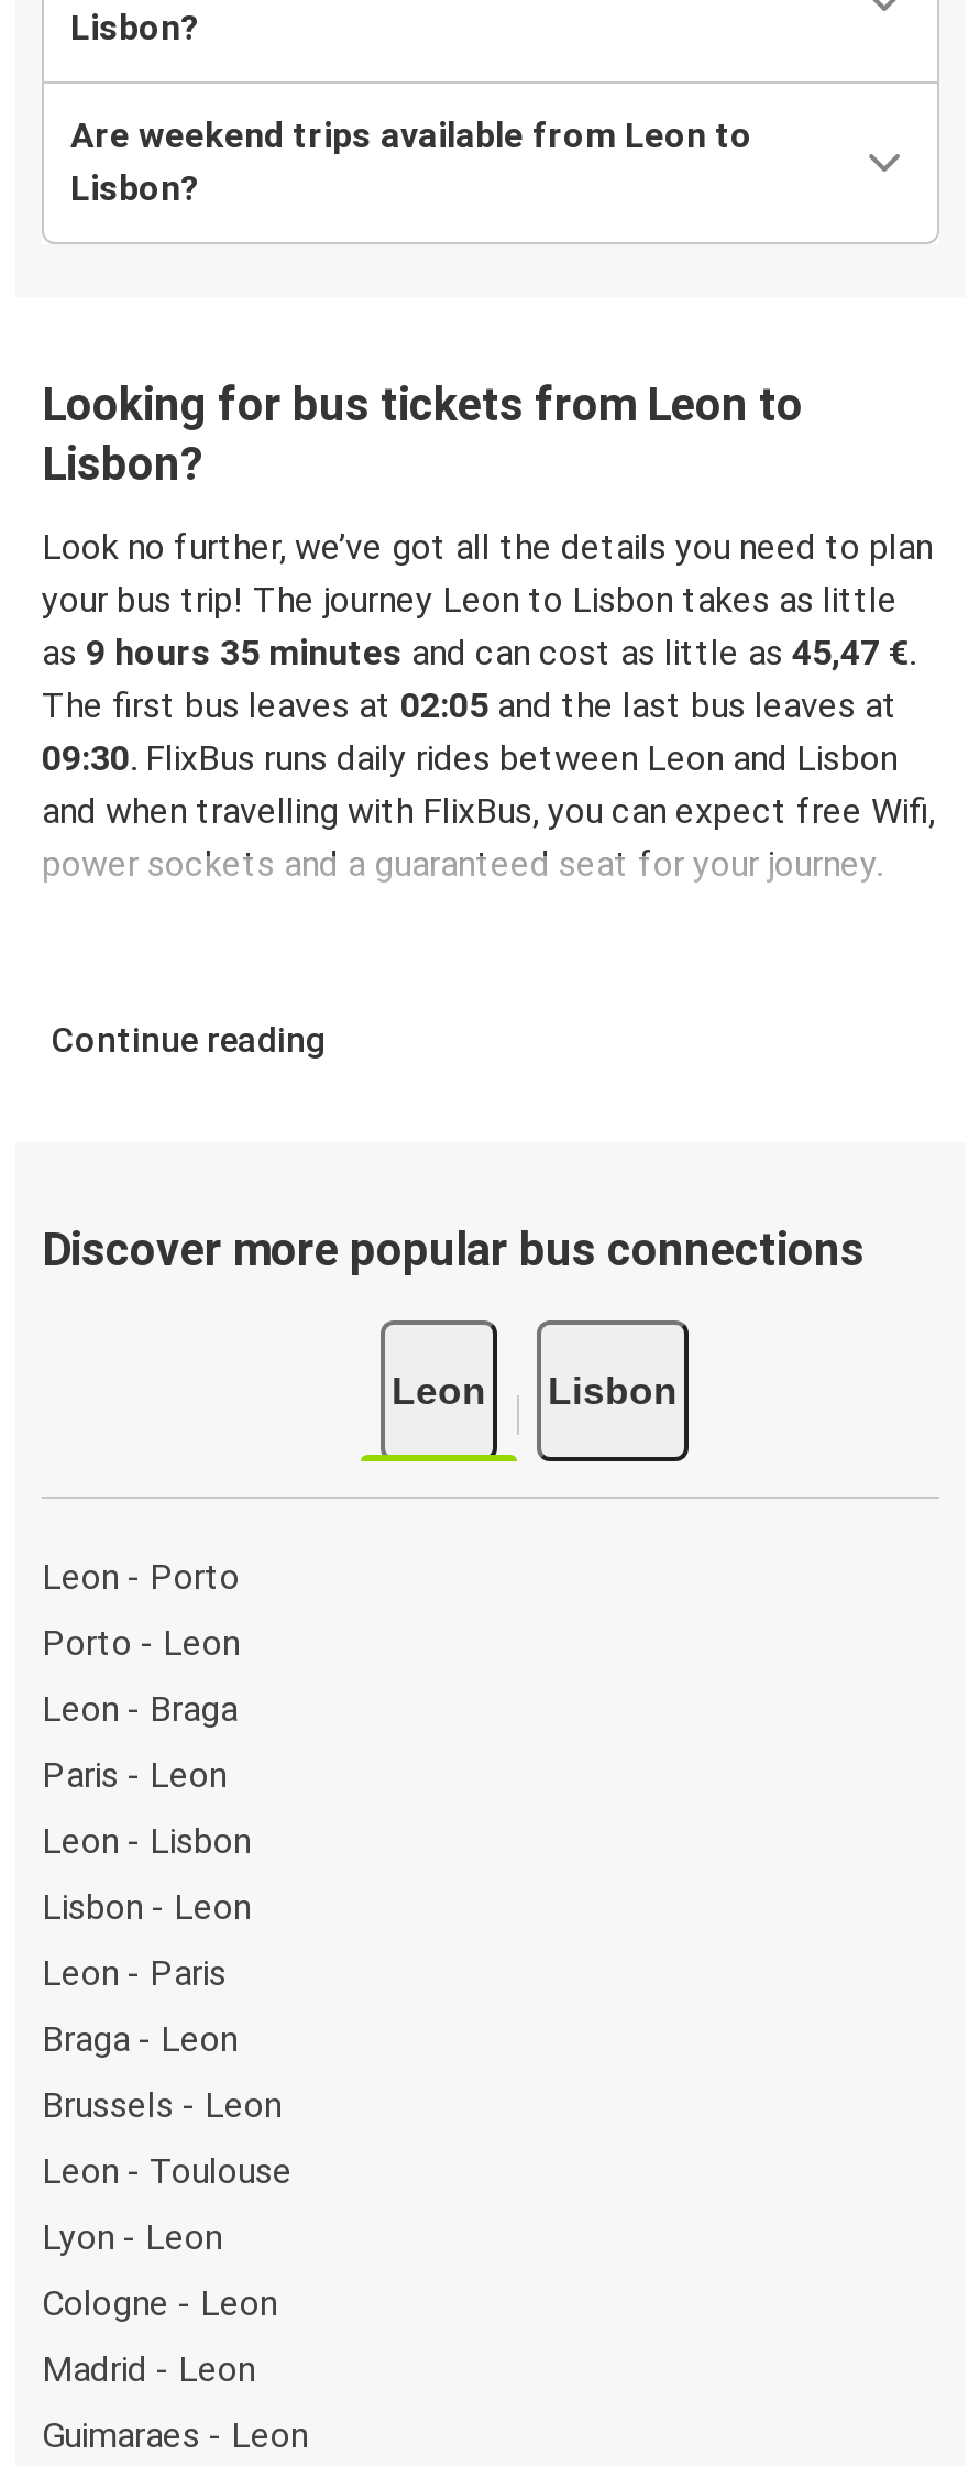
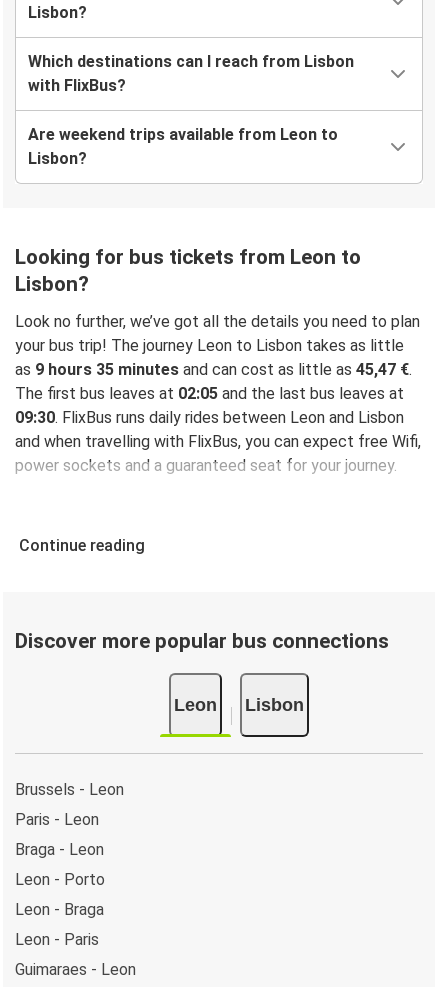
none -> [28,52,354,95] Which destinations can I reach from Lisbon | with FlixBus?
moved [42,115,935,1412] -> [15,125,421,714]: Are weekend trips available from Leon to | Lisbon? | Looking for bus tickets from Leon to | ... | Leon | Lisbon
moved [42,1555,240,2059] -> [15,809,105,948]: Paris - Leon | Braga - Leon | Leon - Porto | Leon - Braga | Leon - Paris
[42,1621,251,1927] Porto - Leon | Leon - Lisbon | Lisbon - Leon -> none
moved [42,2083,282,2125] -> [15,779,124,798]: Brussels - Leon
[42,2149,293,2389] Leon - Toulouse | Lyon - Leon | Cologne - Leon | Madrid - Leon -> none

